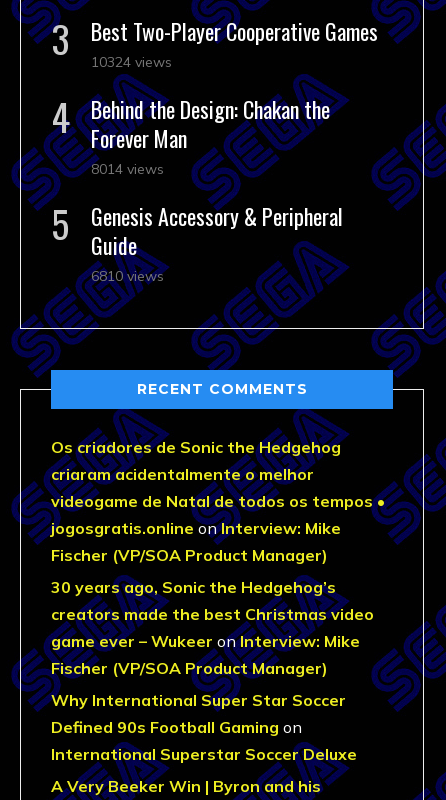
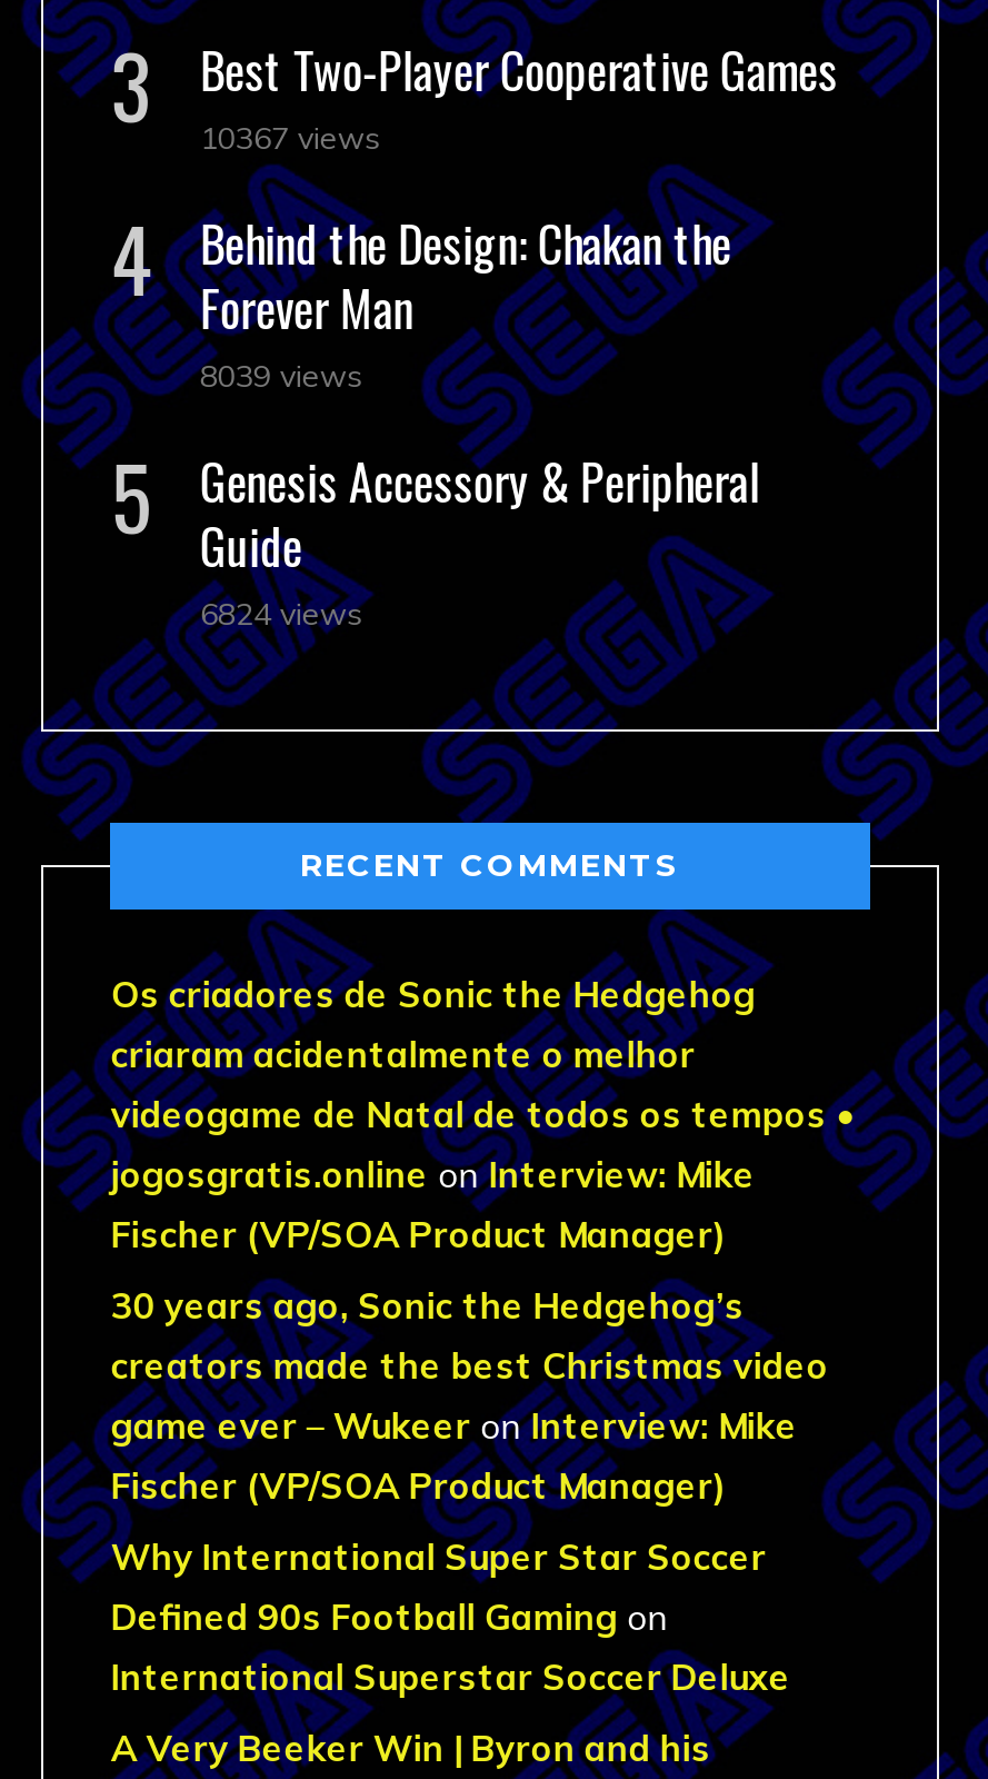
[91,53,172,71] 10324 views -> [200,118,380,158] 10367 views
[91,160,164,178] 8014 views -> [200,356,362,396] 8039 views
[91,267,164,285] 6810 views -> [200,594,362,634] 6824 views

